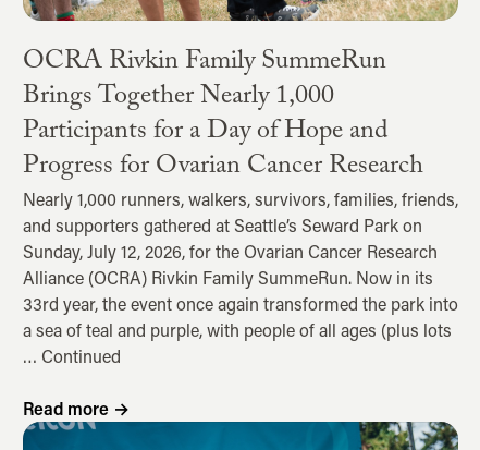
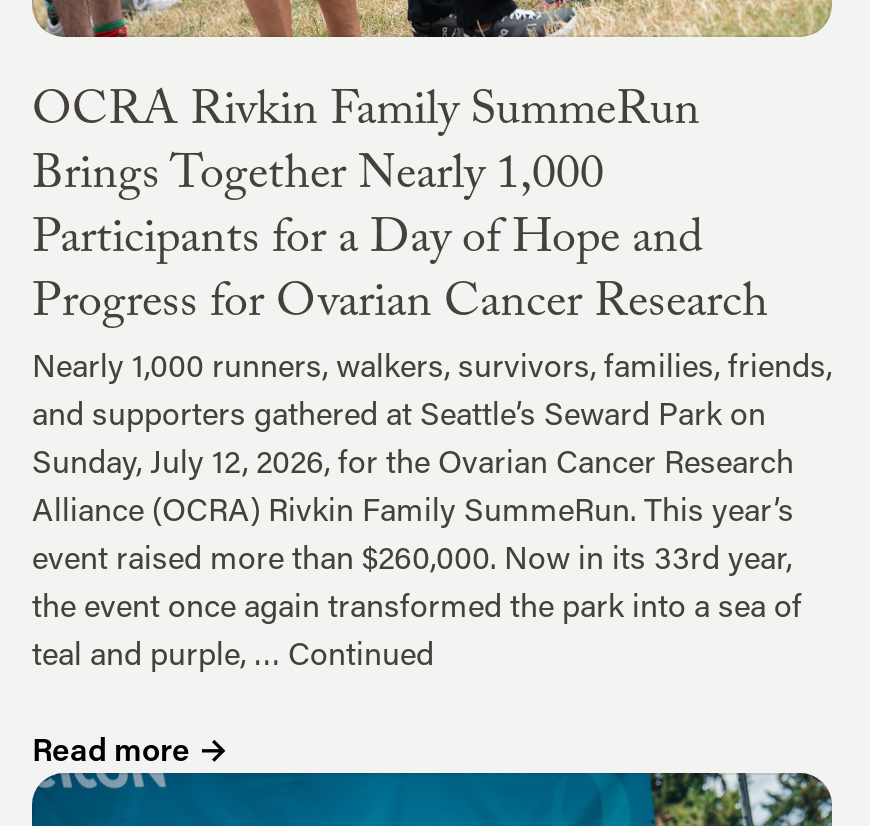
[23,265,458,367] Alliance (OCRA) Rivkin Family SummeRun. Now in its | 33rd year, the event once again transformed the park into | a sea of teal and purple, with people of all ages (plus lots | … Continued -> [32,487,802,673] Alliance (OCRA) Rivkin Family SummeRun. This year’s | event raised more than $260,000. Now in its 33rd year, | the event once again transformed the park into a sea of | teal and purple, … Continued

